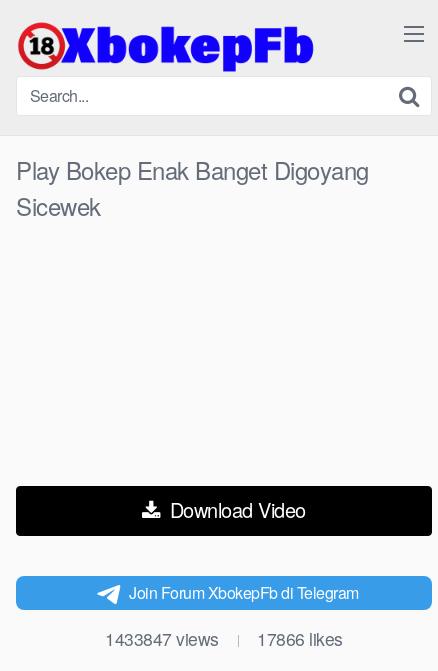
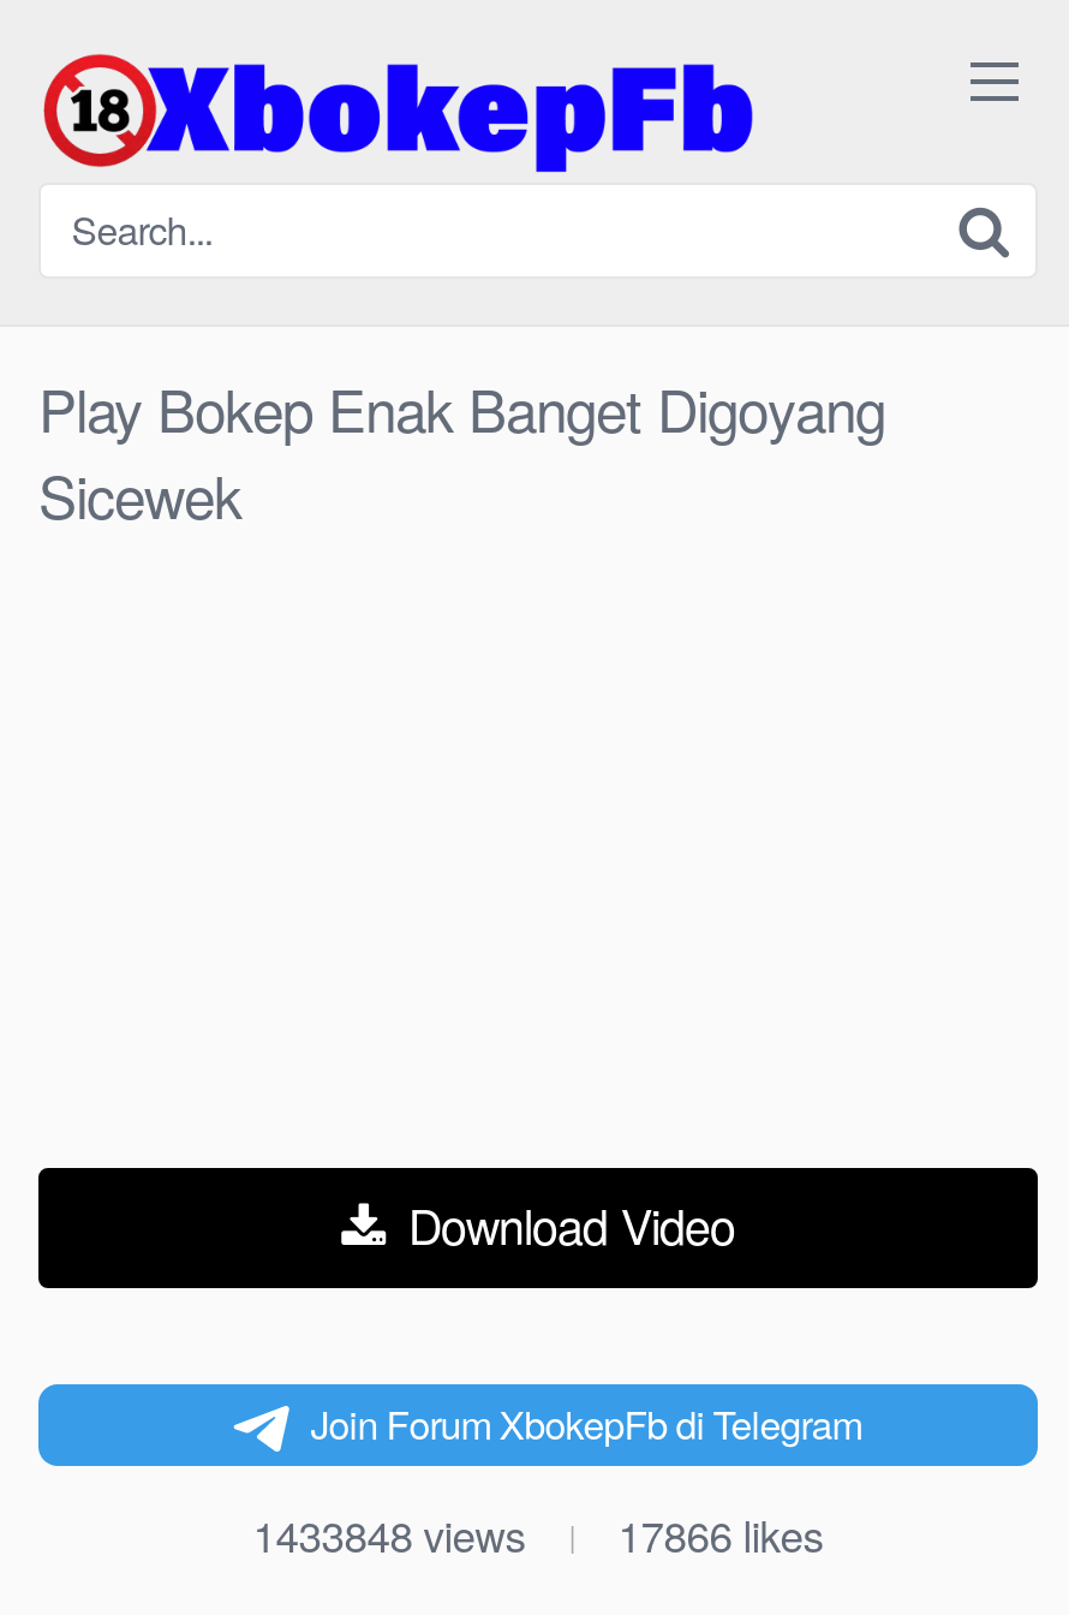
[105,626,219,651] 1433847 views -> [253,1504,526,1565] 1433848 views

